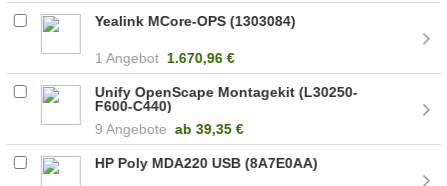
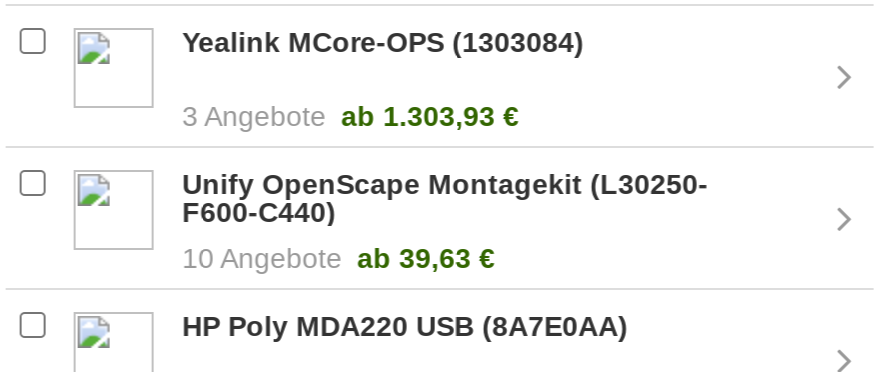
[95,50,234,66] 1 Angebot 1.670,96 € -> [182,99,519,131] 3 Angebote ab 1.303,93 €
[95,121,243,137] 9 Angebote ab 39,35 € -> [182,241,495,273] 10 Angebote ab 39,63 €

